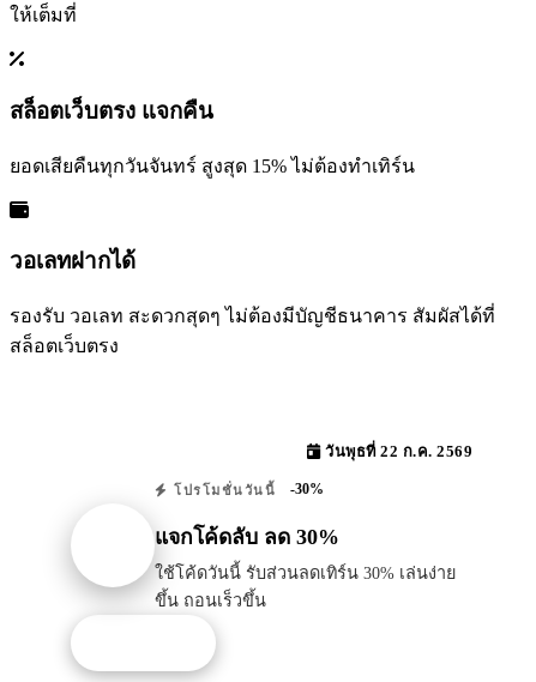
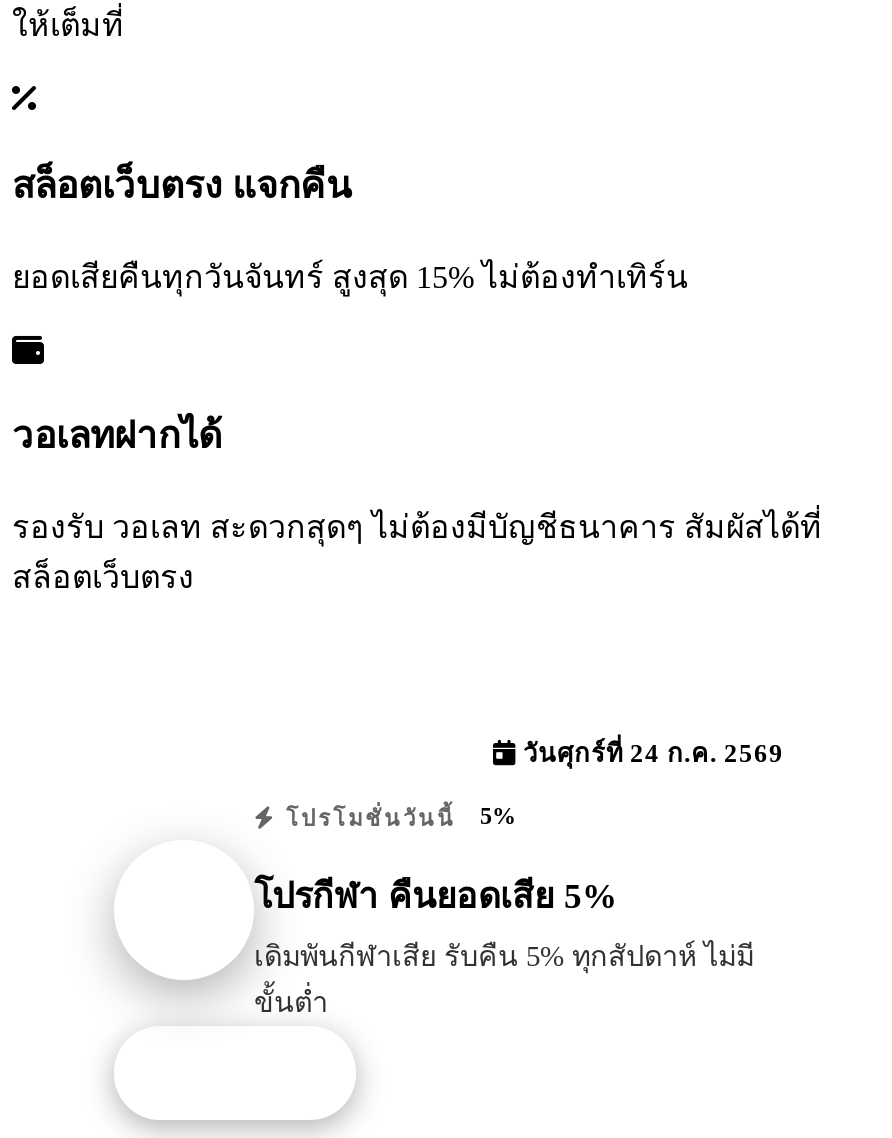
[321,444,472,460] วันพุธที่ 22 ก.ค. 2569 -> [516,740,784,768] วันศุกร์ที่ 24 ก.ค. 2569
[168,481,324,498] โปรโมชั่นวันนี้ -30% -> [277,802,516,830] โปรโมชั่นวันนี้ 5%
[155,525,339,549] แจกโค้ดลับ ลด 30% -> [254,875,618,915] โปรกีฬา คืนยอดเสีย 5%
[155,563,456,610] ใช้โค้ดวันนี้ รับส่วนลดเทิร์น 30% เล่นง่าย | ขึ้น ถอนเร็วขึ้น -> [254,939,754,1017] เดิมพันกีฬาเสีย รับคืน 5% ทุกสัปดาห์ ไม่มี | ขั้นต่ำ

